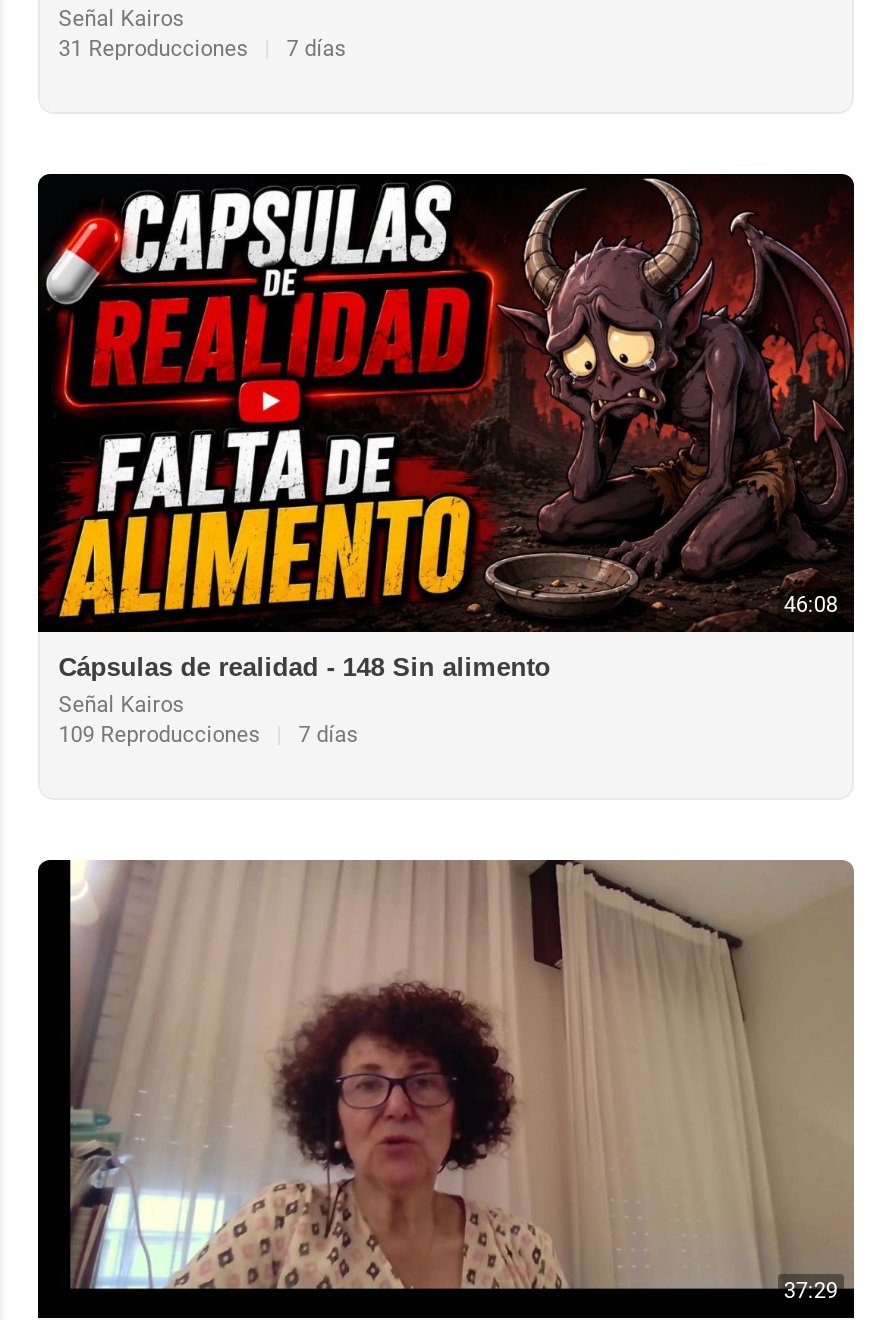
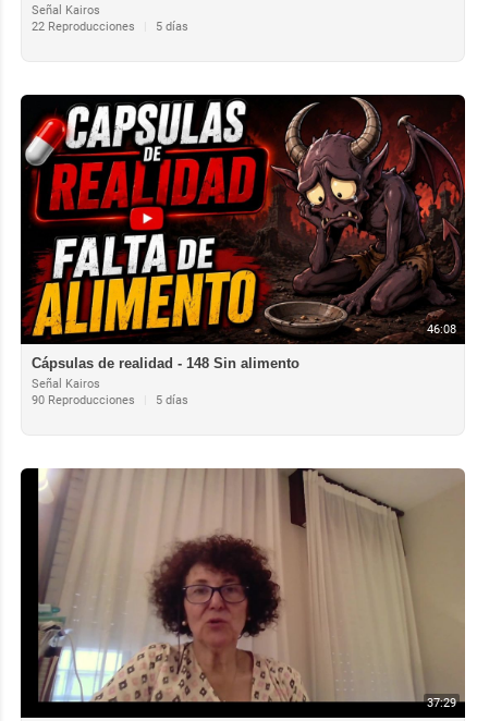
[58,37,248,63] 31 Reproducciones -> [32,20,135,34] 22 Reproducciones
[286,37,346,63] 7 días -> [156,20,189,34] 5 días
[58,723,260,749] 109 Reproducciones -> [32,394,135,408] 90 Reproducciones
[298,723,358,749] 7 días -> [156,394,189,408] 5 días

